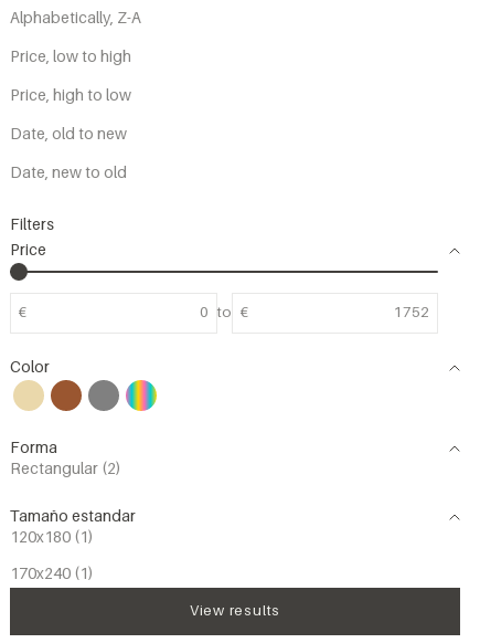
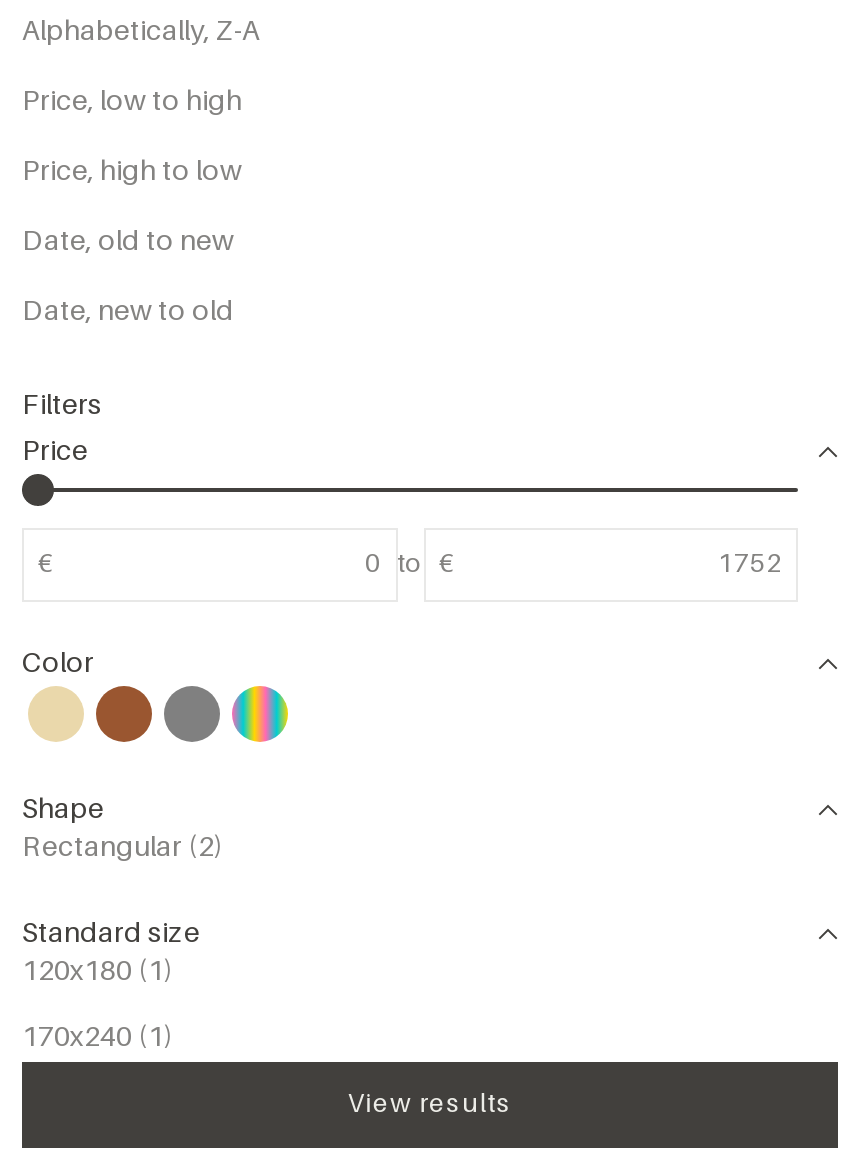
[10,440,57,456] Forma -> [22,795,104,823] Shape
[10,509,136,524] Tamaño estandar -> [22,919,200,947] Standard size

